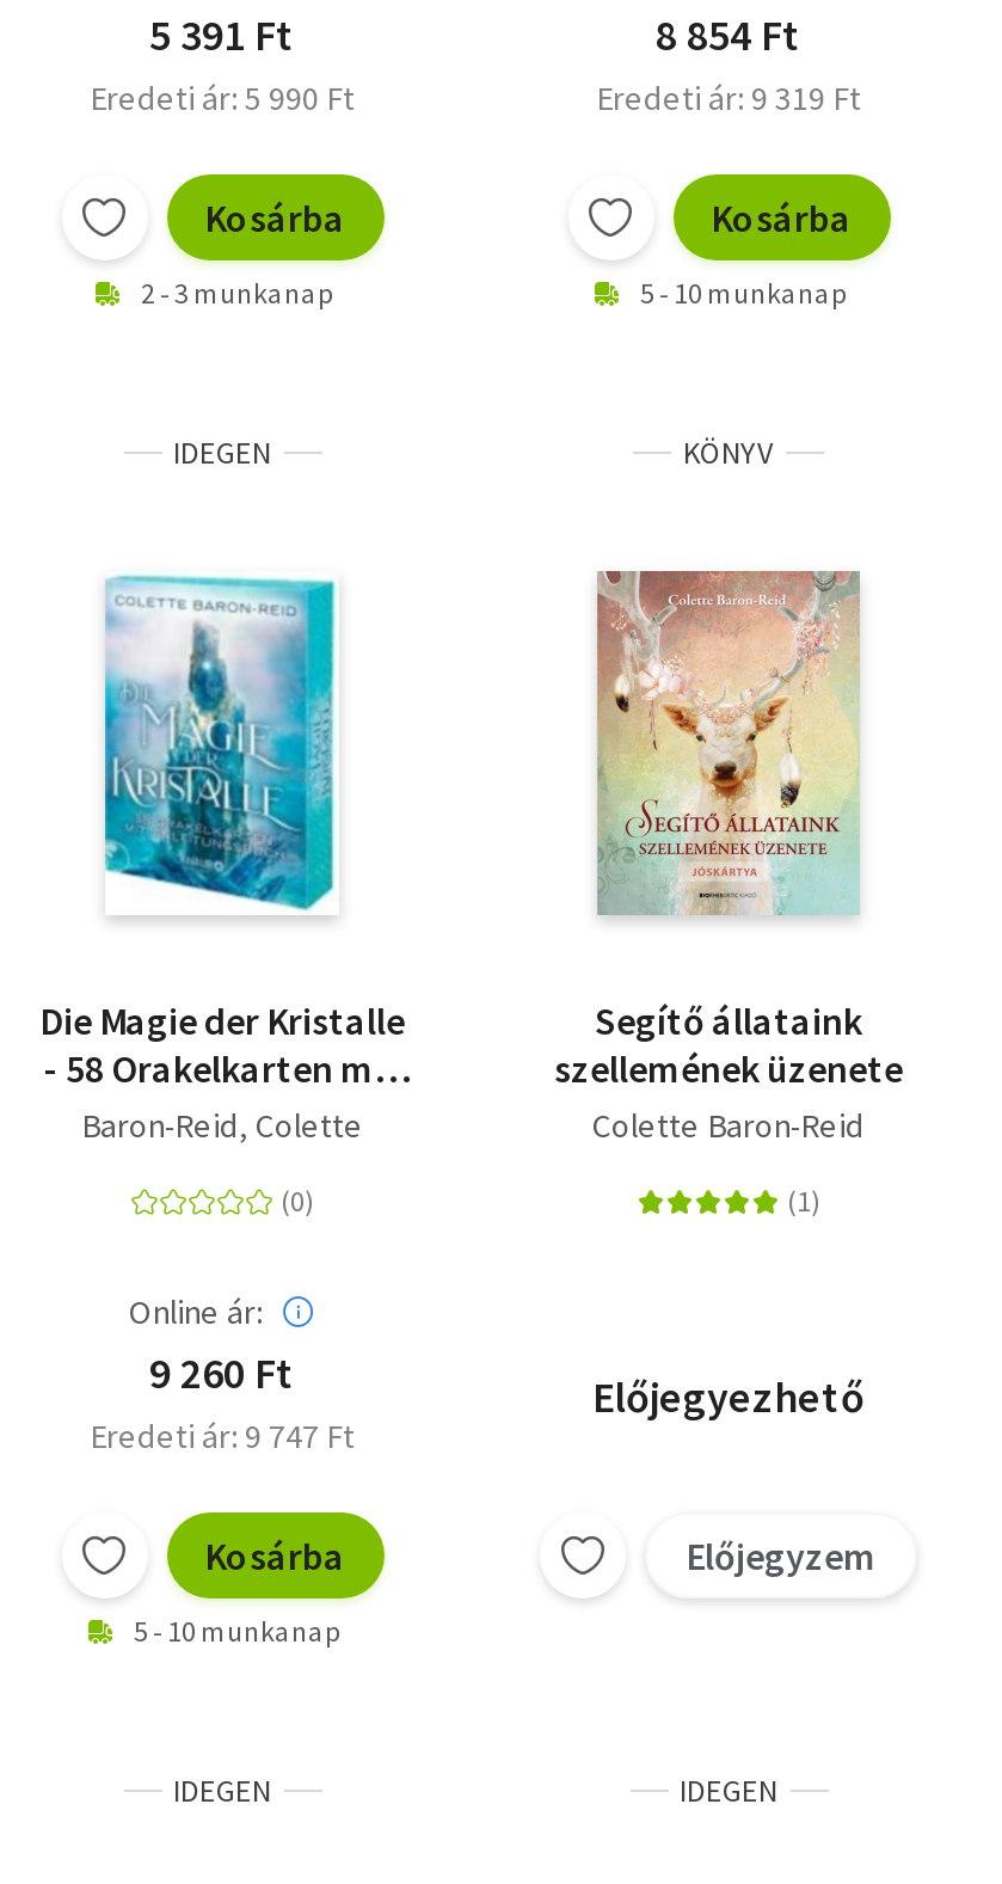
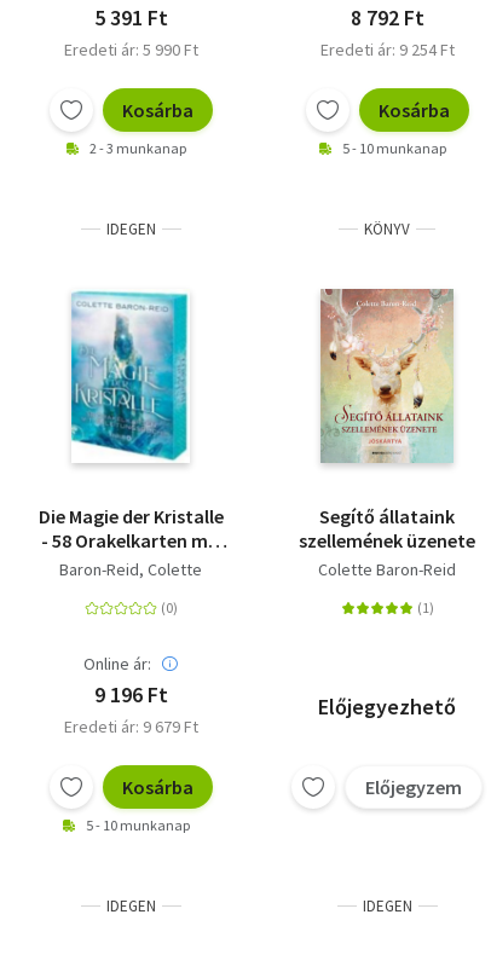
[656,7,801,62] 8 854 Ft -> [350,4,424,31] 8 792 Ft
[596,76,861,119] Eredeti ár: 9 319 Ft -> [320,39,454,60] Eredeti ár: 9 254 Ft
[149,1345,295,1400] 9 260 Ft -> [94,681,167,708] 9 196 Ft
[90,1414,355,1458] Eredeti ár: 9 747 Ft -> [63,716,198,737] Eredeti ár: 9 679 Ft

